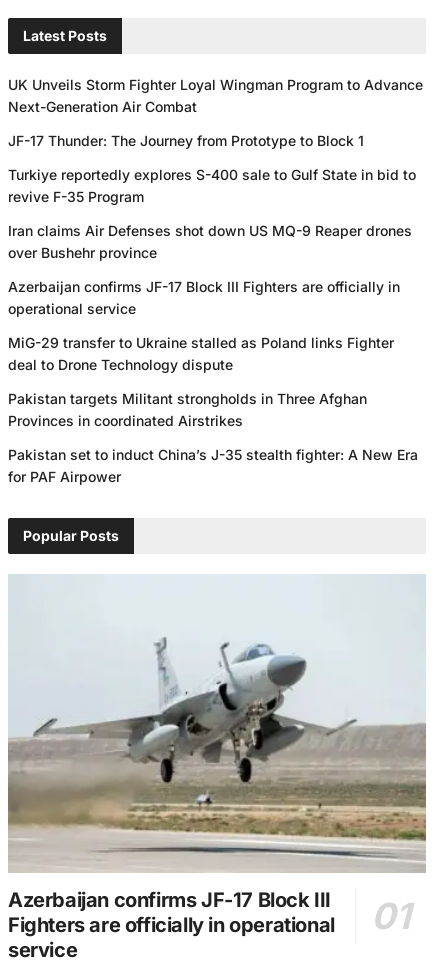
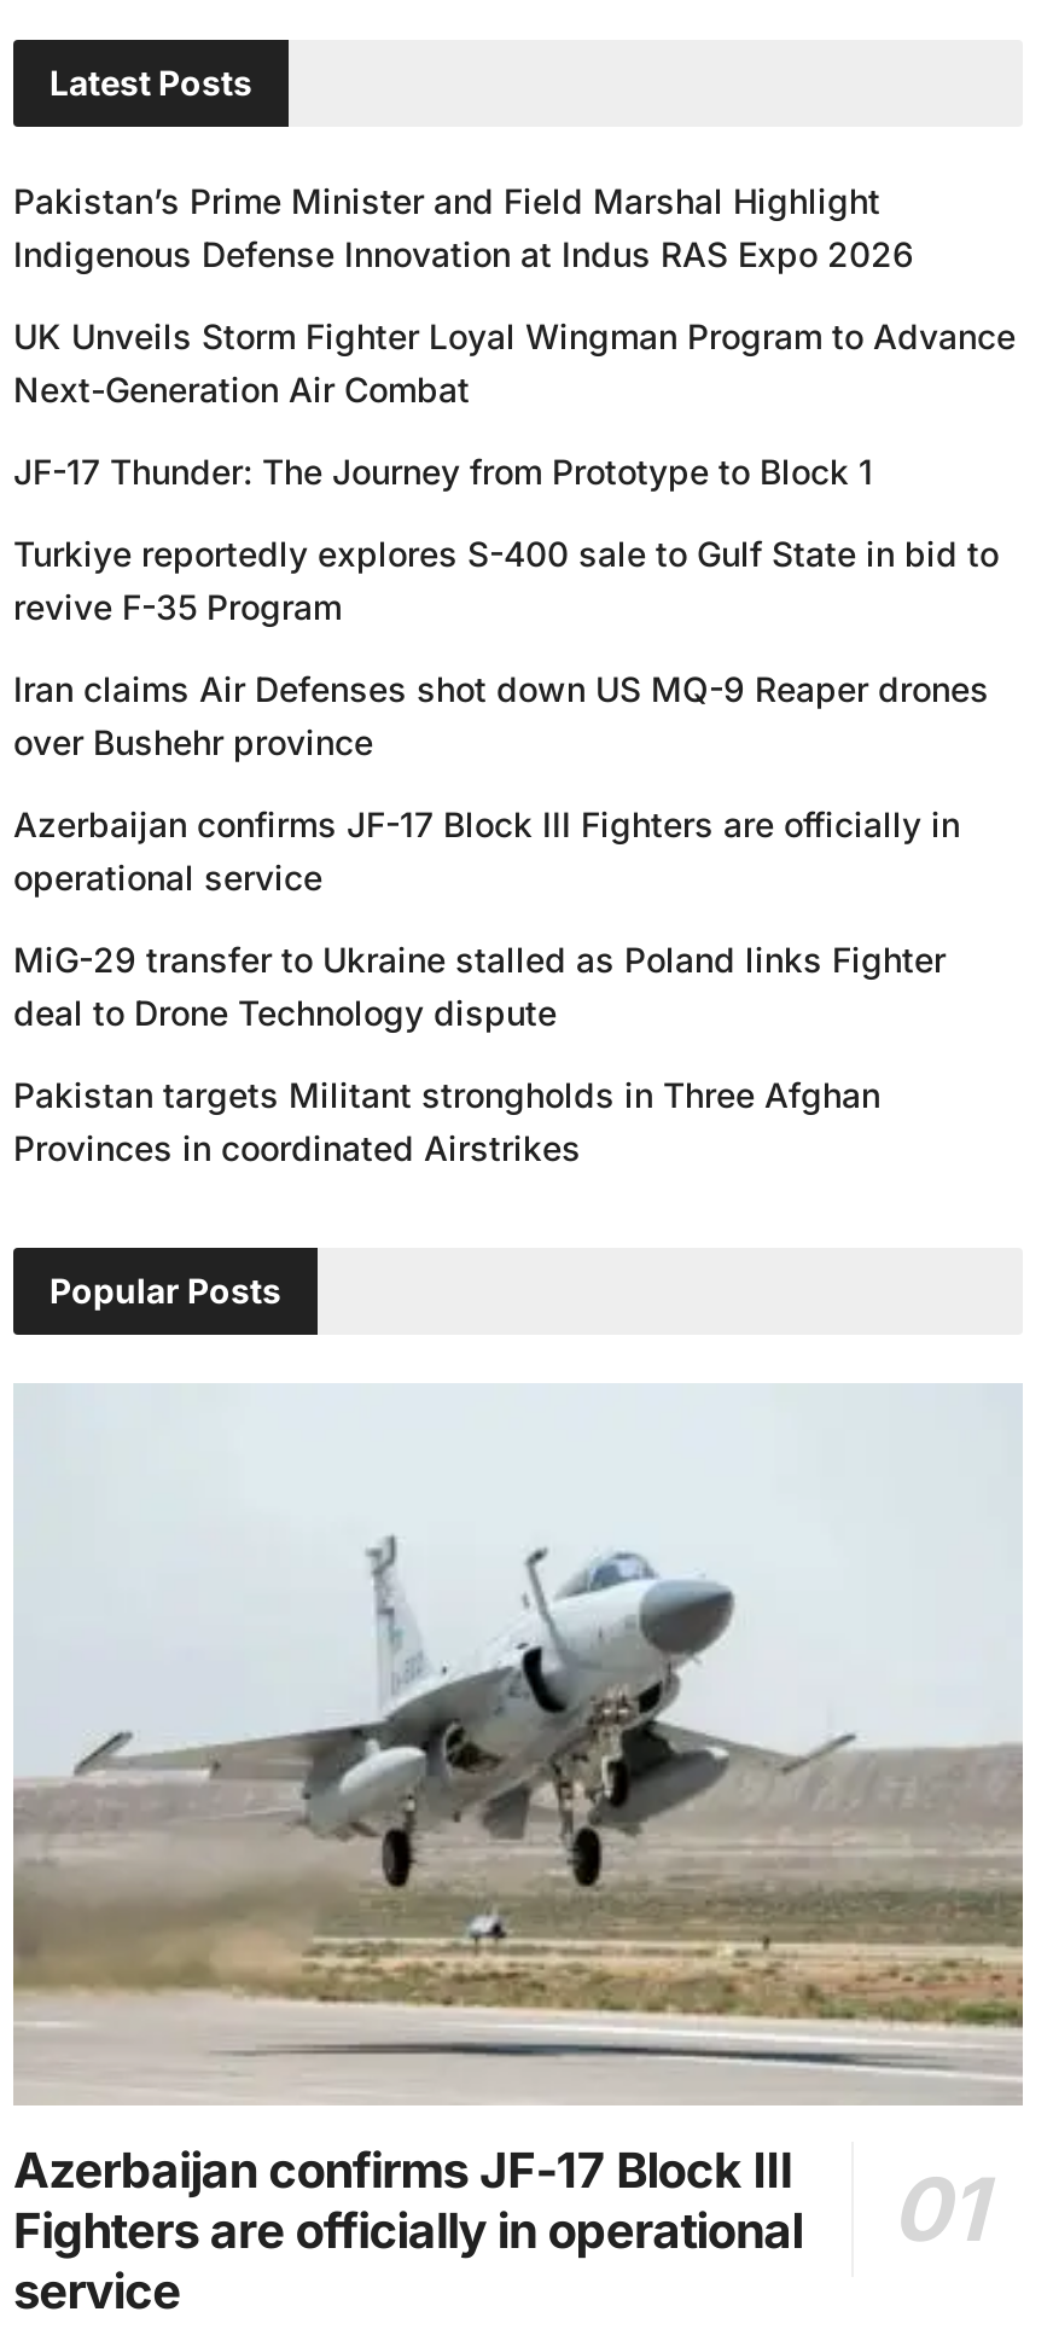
none -> [13,181,914,275] Pakistan’s Prime Minister and Field Marshal Highlight | Indigenous Defense Innovation at Indus RAS Expo 2026
moved [8,76,423,429] -> [13,316,1016,1169]: UK Unveils Storm Fighter Loyal Wingman Program to Advance | Next-Generation Air Combat | JF-17 Thunder: The Journey from Prototype to Block 1 | ... | Pakistan targets Militant strongholds in Three Afghan | Provinces in coordinated Airstrikes
[8,446,418,485] Pakistan set to induct China’s J-35 stealth fighter: A New Era | for PAF Airpower -> none

